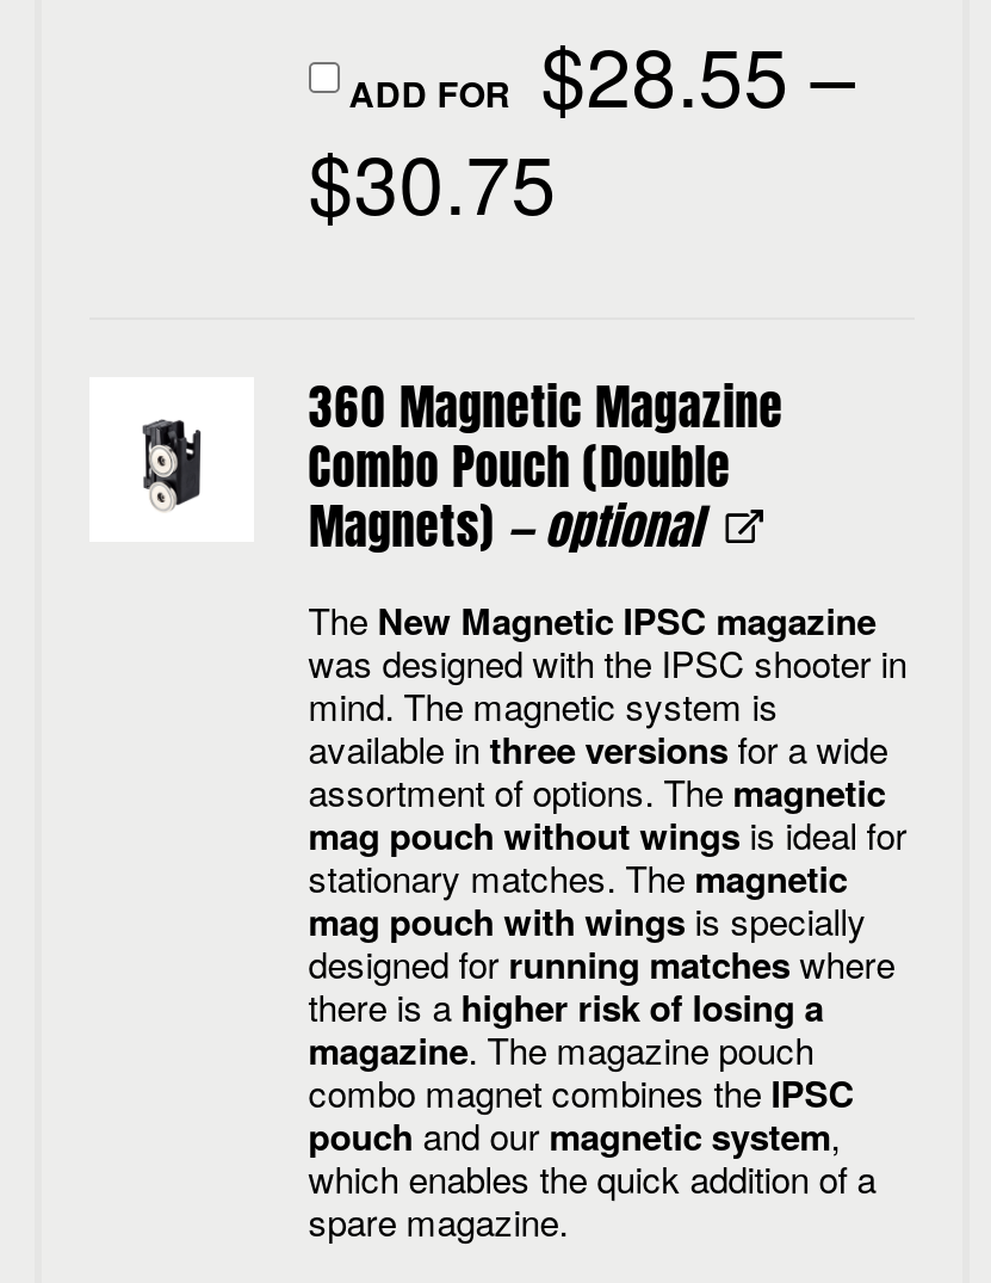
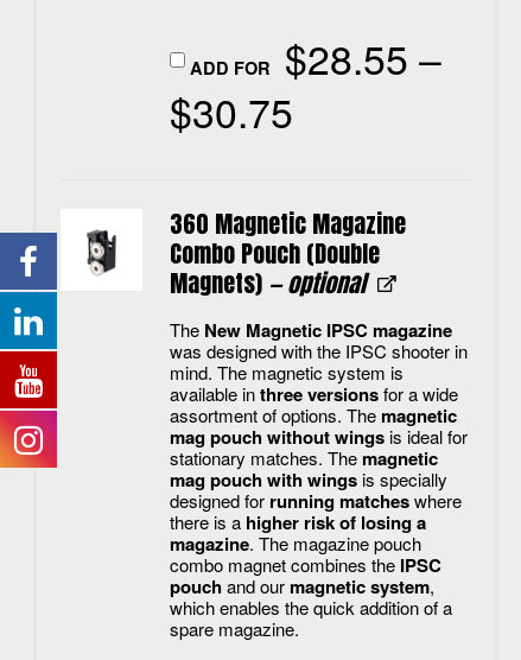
none -> [4,231,58,469] [image]

